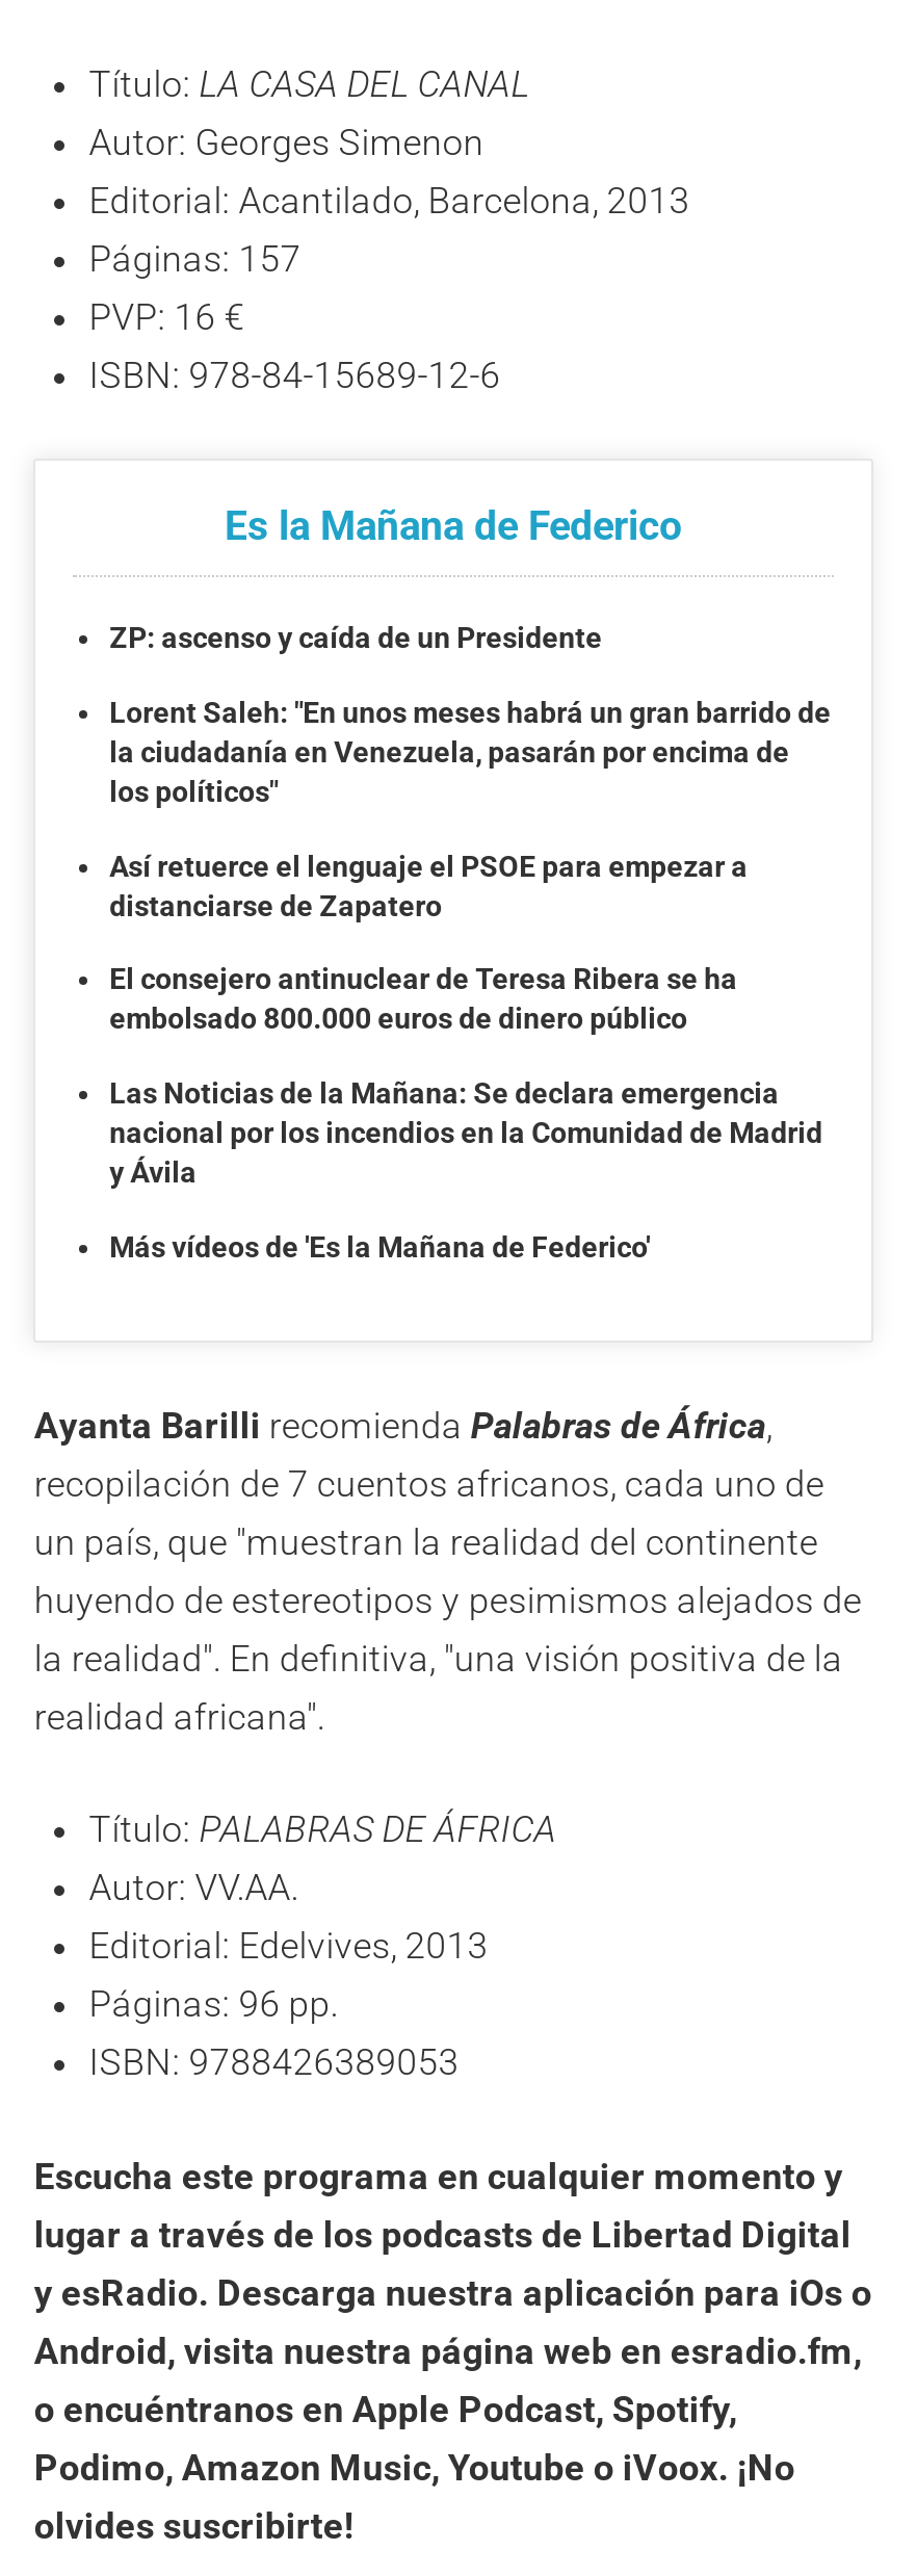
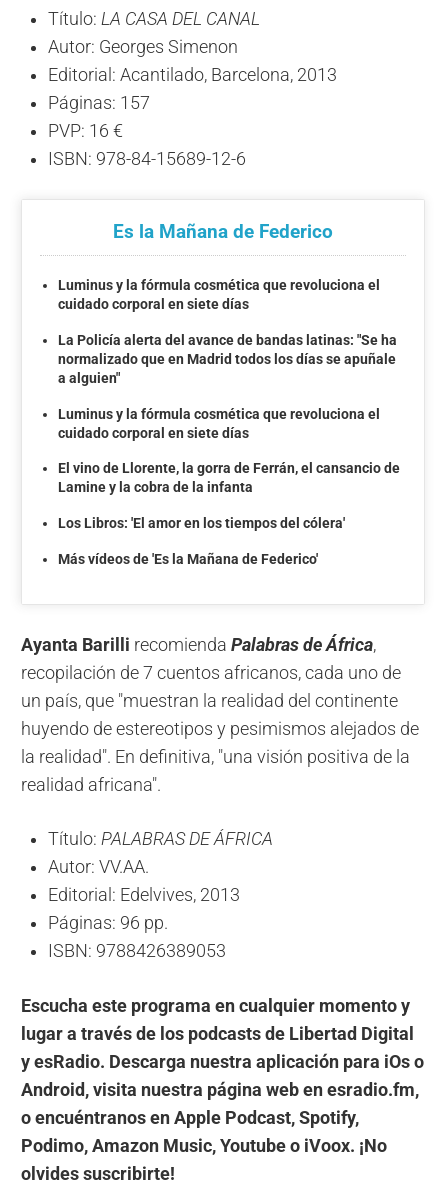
[109,620,602,654] ZP: ascenso y caída de un Presidente -> [58,277,380,312] Luminus y la fórmula cosmética que revoluciona el | cuidado corporal en siete días
[109,695,831,807] Lorent Saleh: "En unos meses habrá un gran barrido de | la ciudadanía en Venezuela, pasarán por encima de | los políticos" -> [58,332,397,386] La Policía alerta del avance de bandas latinas: "Se ha | normalizado que en Madrid todos los días se apuñale | a alguien"
[109,849,748,921] Así retuerce el lenguaje el PSOE para empezar a | distanciarse de Zapatero -> [58,405,380,440] Luminus y la fórmula cosmética que revoluciona el | cuidado corporal en siete días
[109,963,737,1036] El consejero antinuclear de Teresa Ribera se ha | embolsado 800.000 euros de dinero público -> [58,460,400,495] El vino de Llorente, la gorra de Ferrán, el cansancio de | Lamine y la cobra de la infanta
[109,1077,823,1189] Las Noticias de la Mañana: Se declara emergencia | nacional por los incendios en la Comunidad de Madrid | y Ávila -> [58,515,345,531] Los Libros: 'El amor en los tiempos del cólera'

